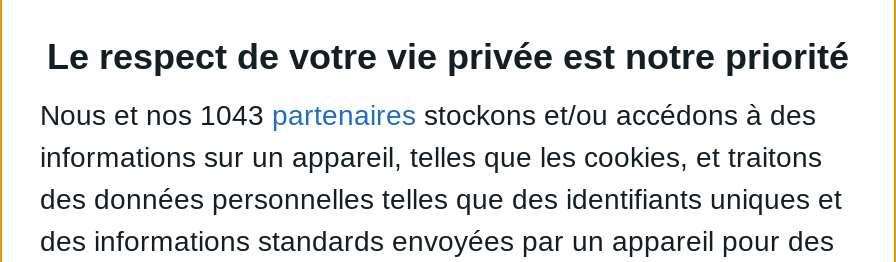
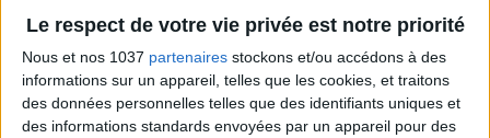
[40,98,816,130] Nous et nos 1043 partenaires stockons et/ou accédons à des -> [22,48,446,66] Nous et nos 1037 partenaires stockons et/ou accédons à des

